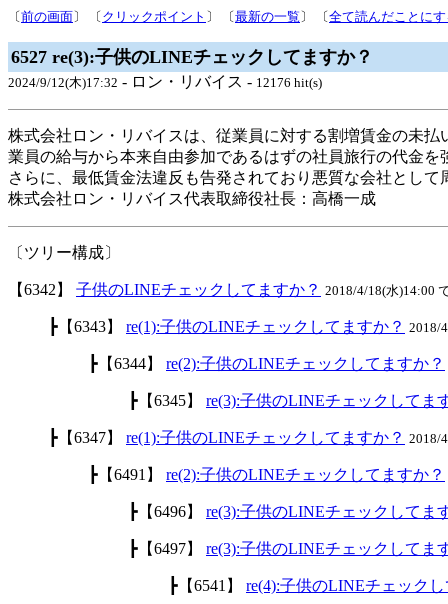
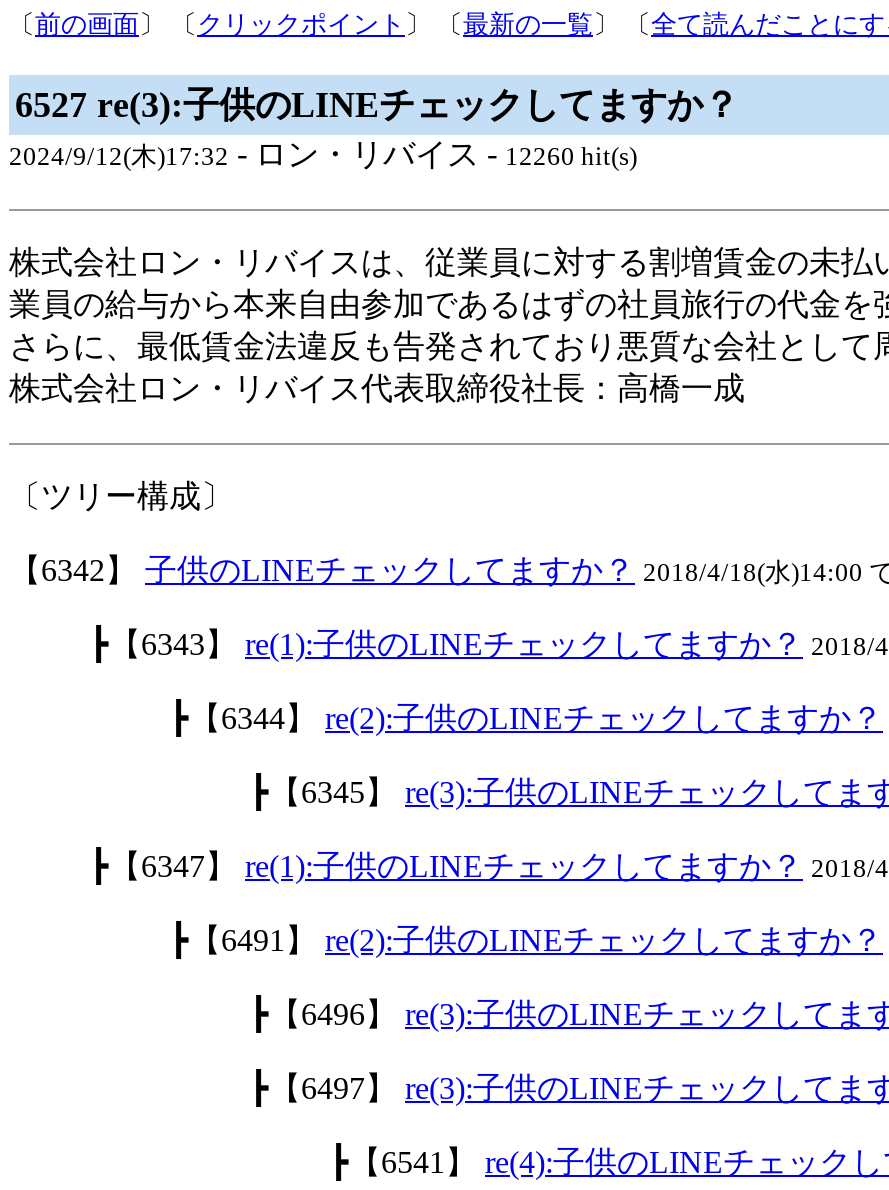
[8,73,322,90] 2024/9/12(木)17:32 - ロン・リバイス - 12176 hit(s) -> [9,137,637,171] 2024/9/12(木)17:32 - ロン・リバイス - 12260 hit(s)

